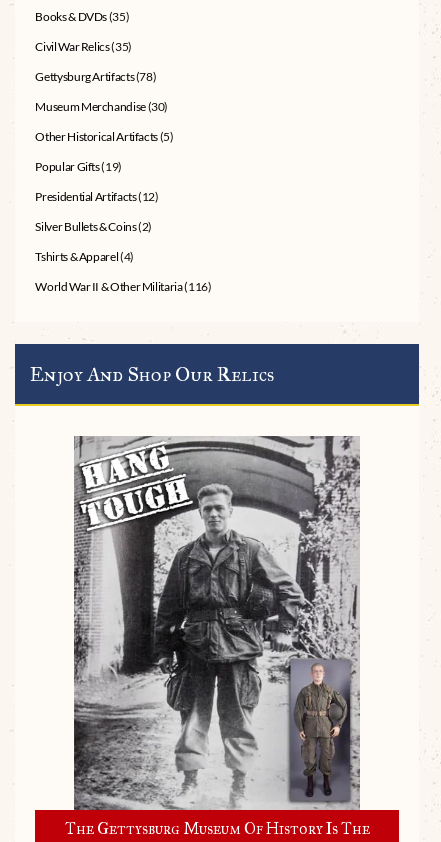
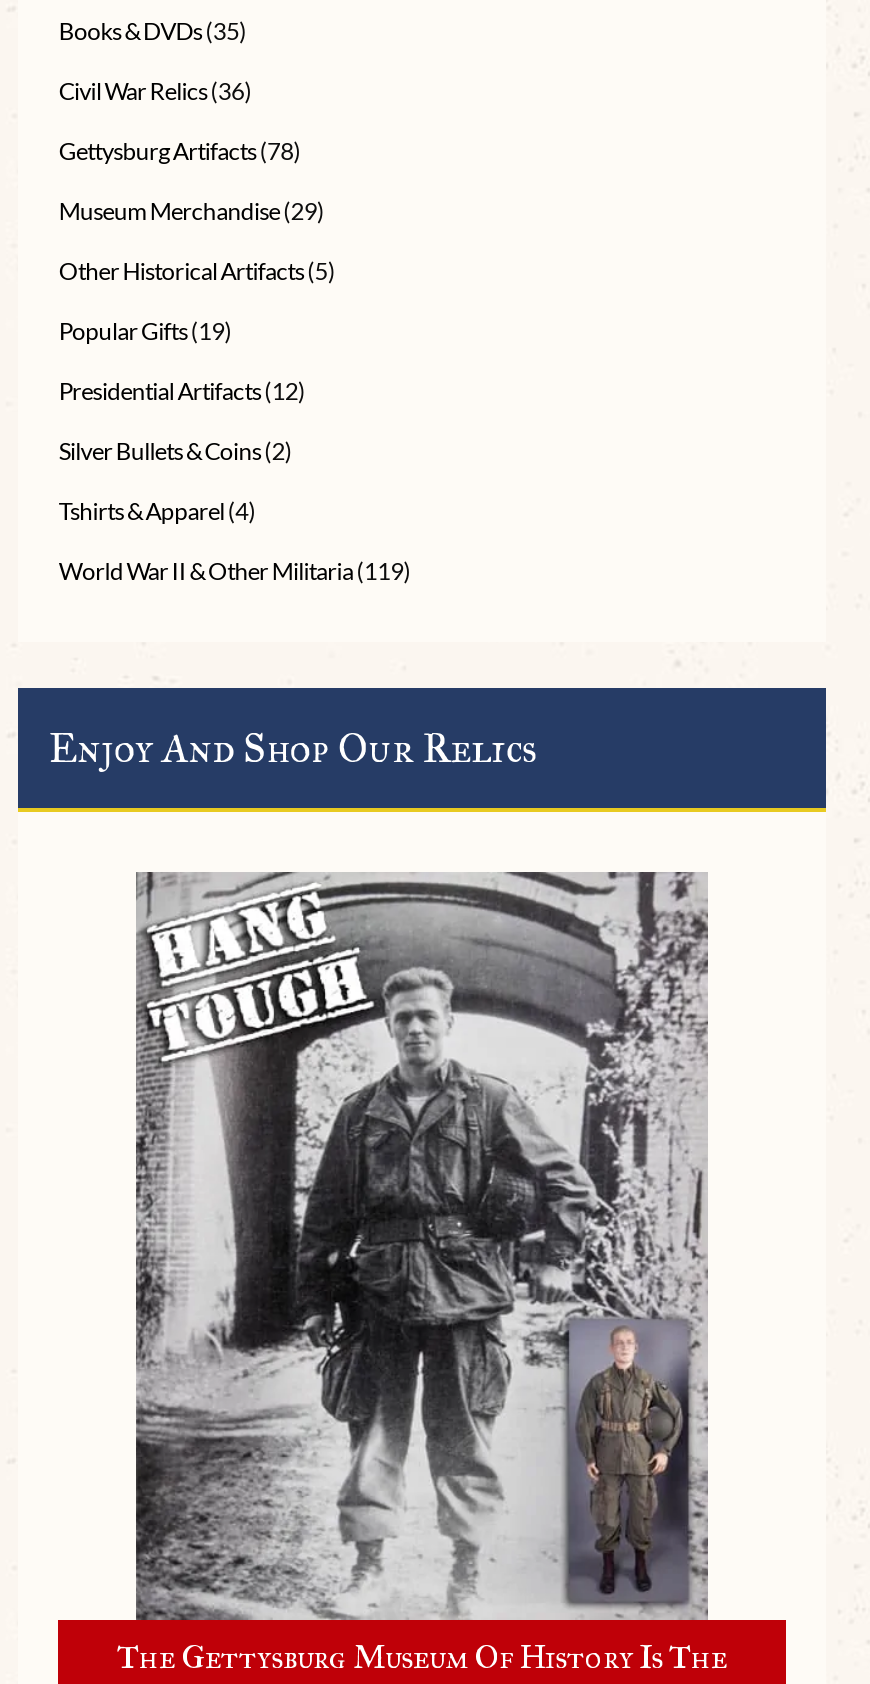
[35,38,132,53] Civil War Relics (35) -> [59,77,252,107] Civil War Relics (36)
[35,98,168,113] Museum Merchandise (30) -> [59,197,324,227] Museum Merchandise (29)
[35,278,211,293] World War II & Other Militaria (116) -> [59,557,411,587] World War II & Other Militaria (119)

